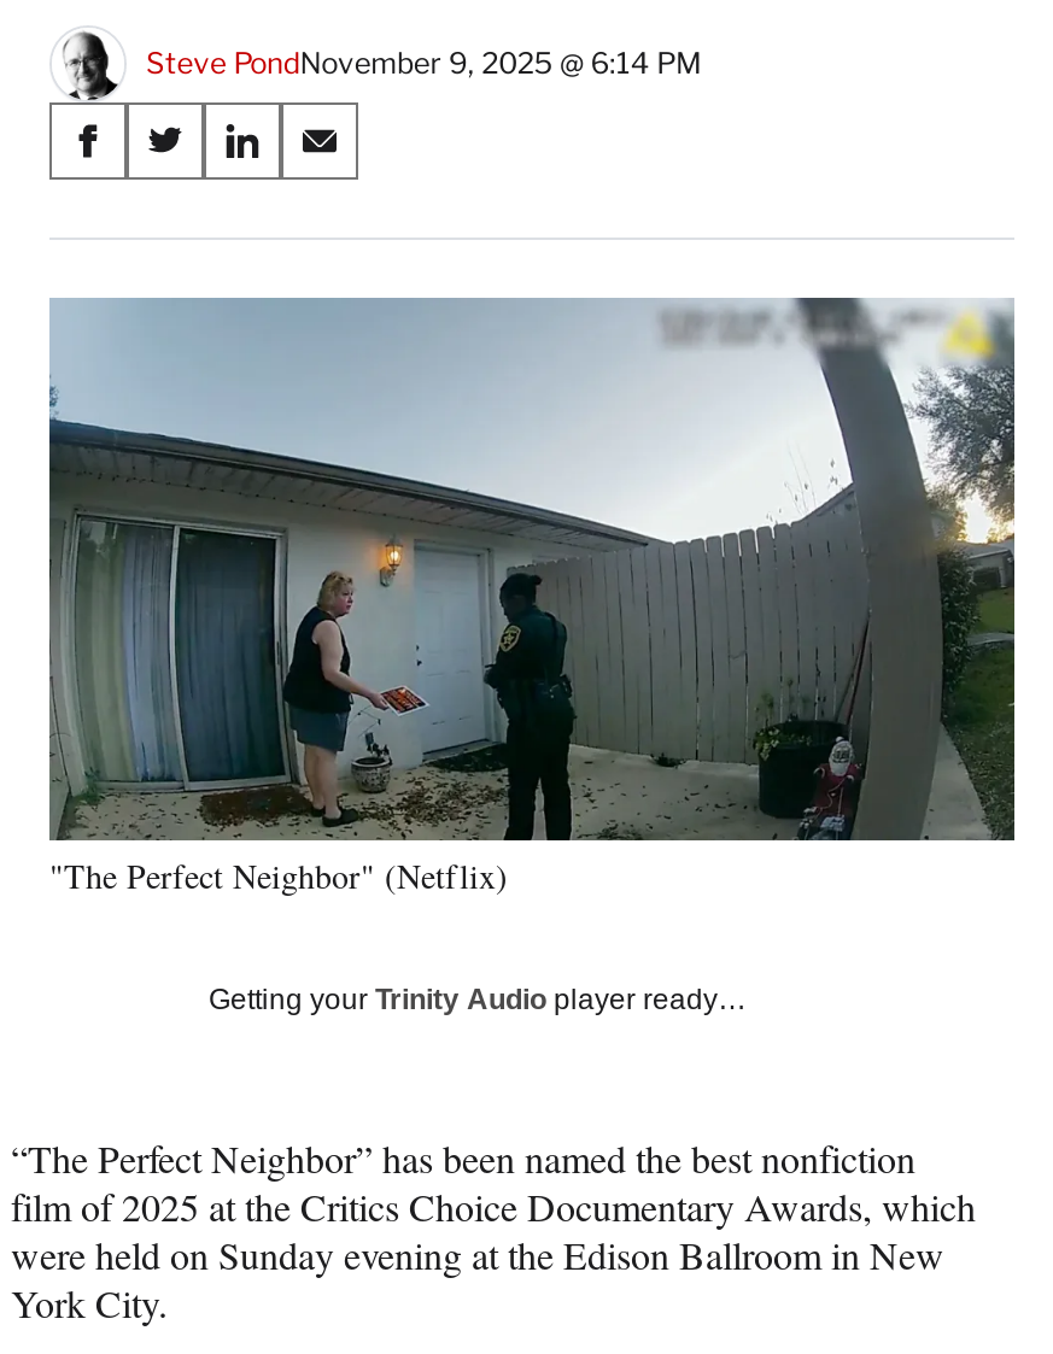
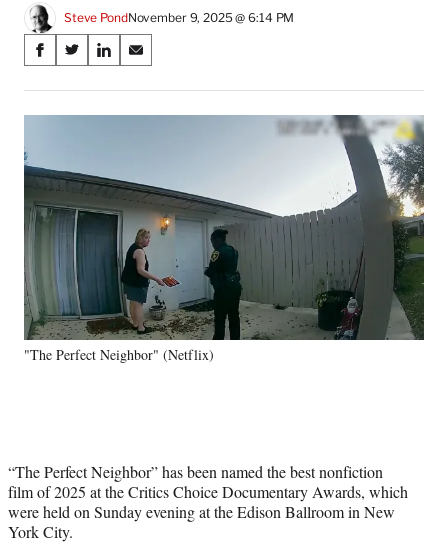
[209,981,747,1015] Getting your Trinity Audio player ready… -> none

